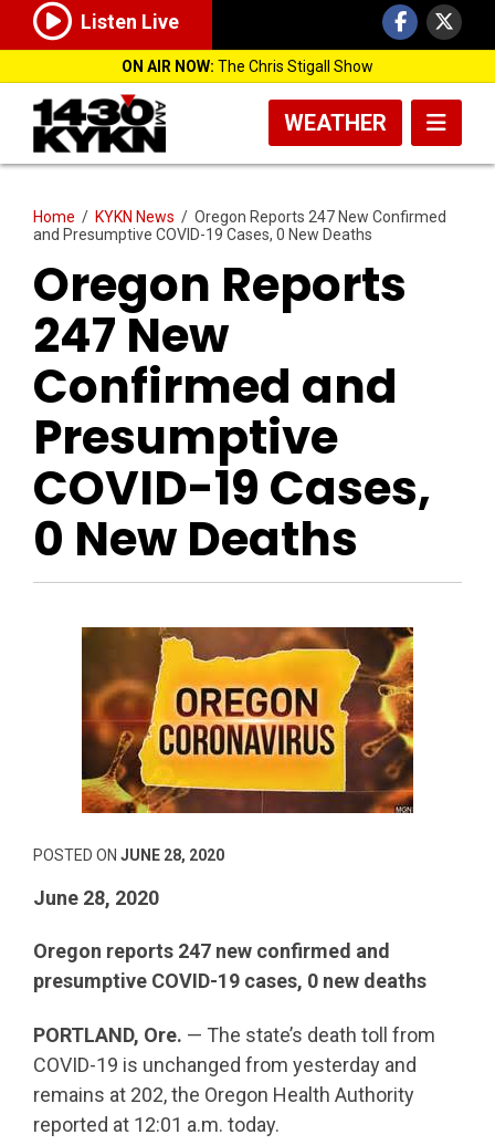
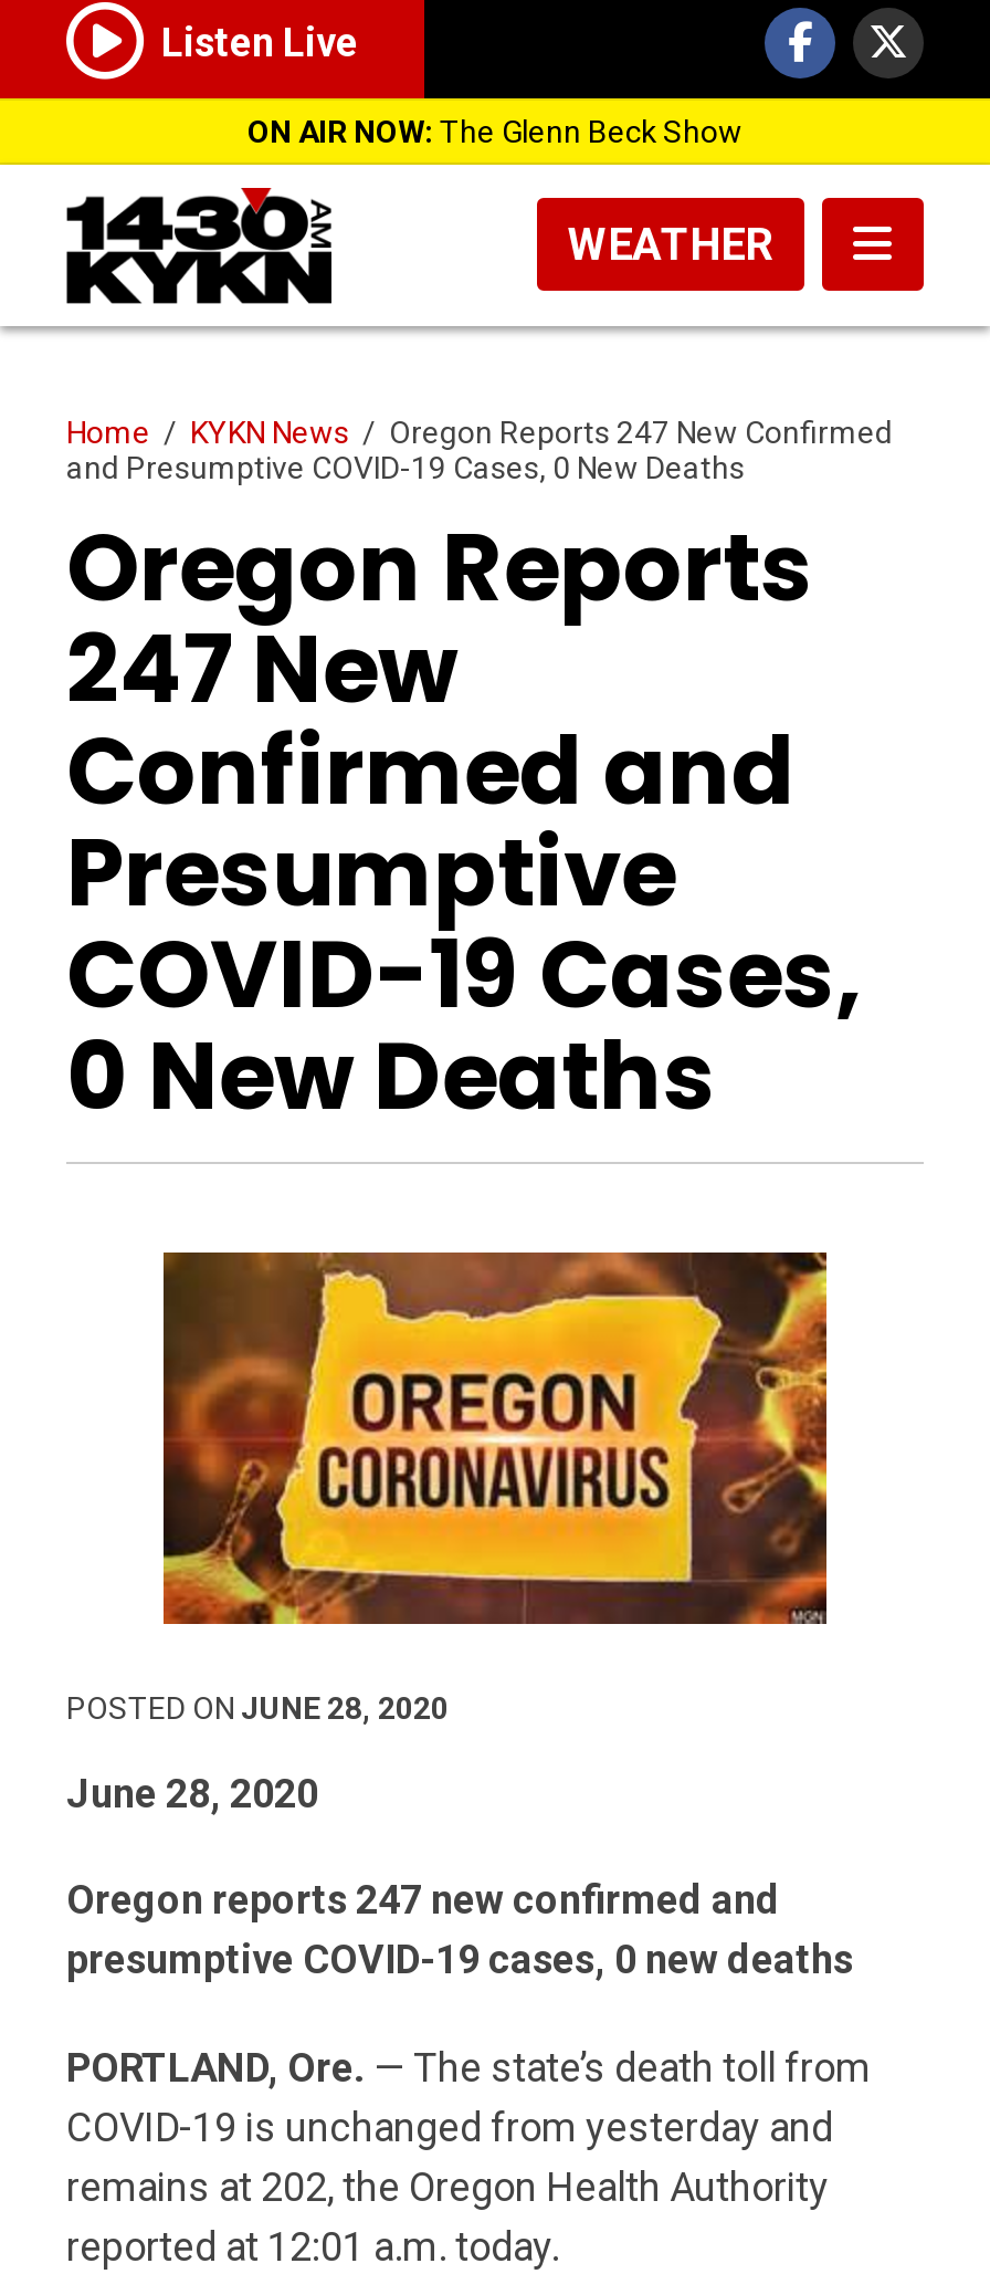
[122,58,373,75] ON AIR NOW: The Chris Stigall Show -> [247,114,742,149] ON AIR NOW: The Glenn Beck Show

